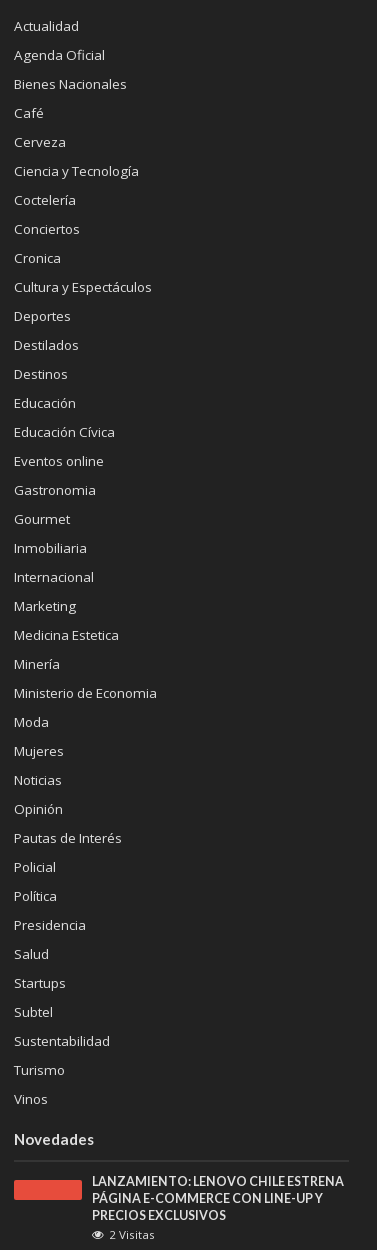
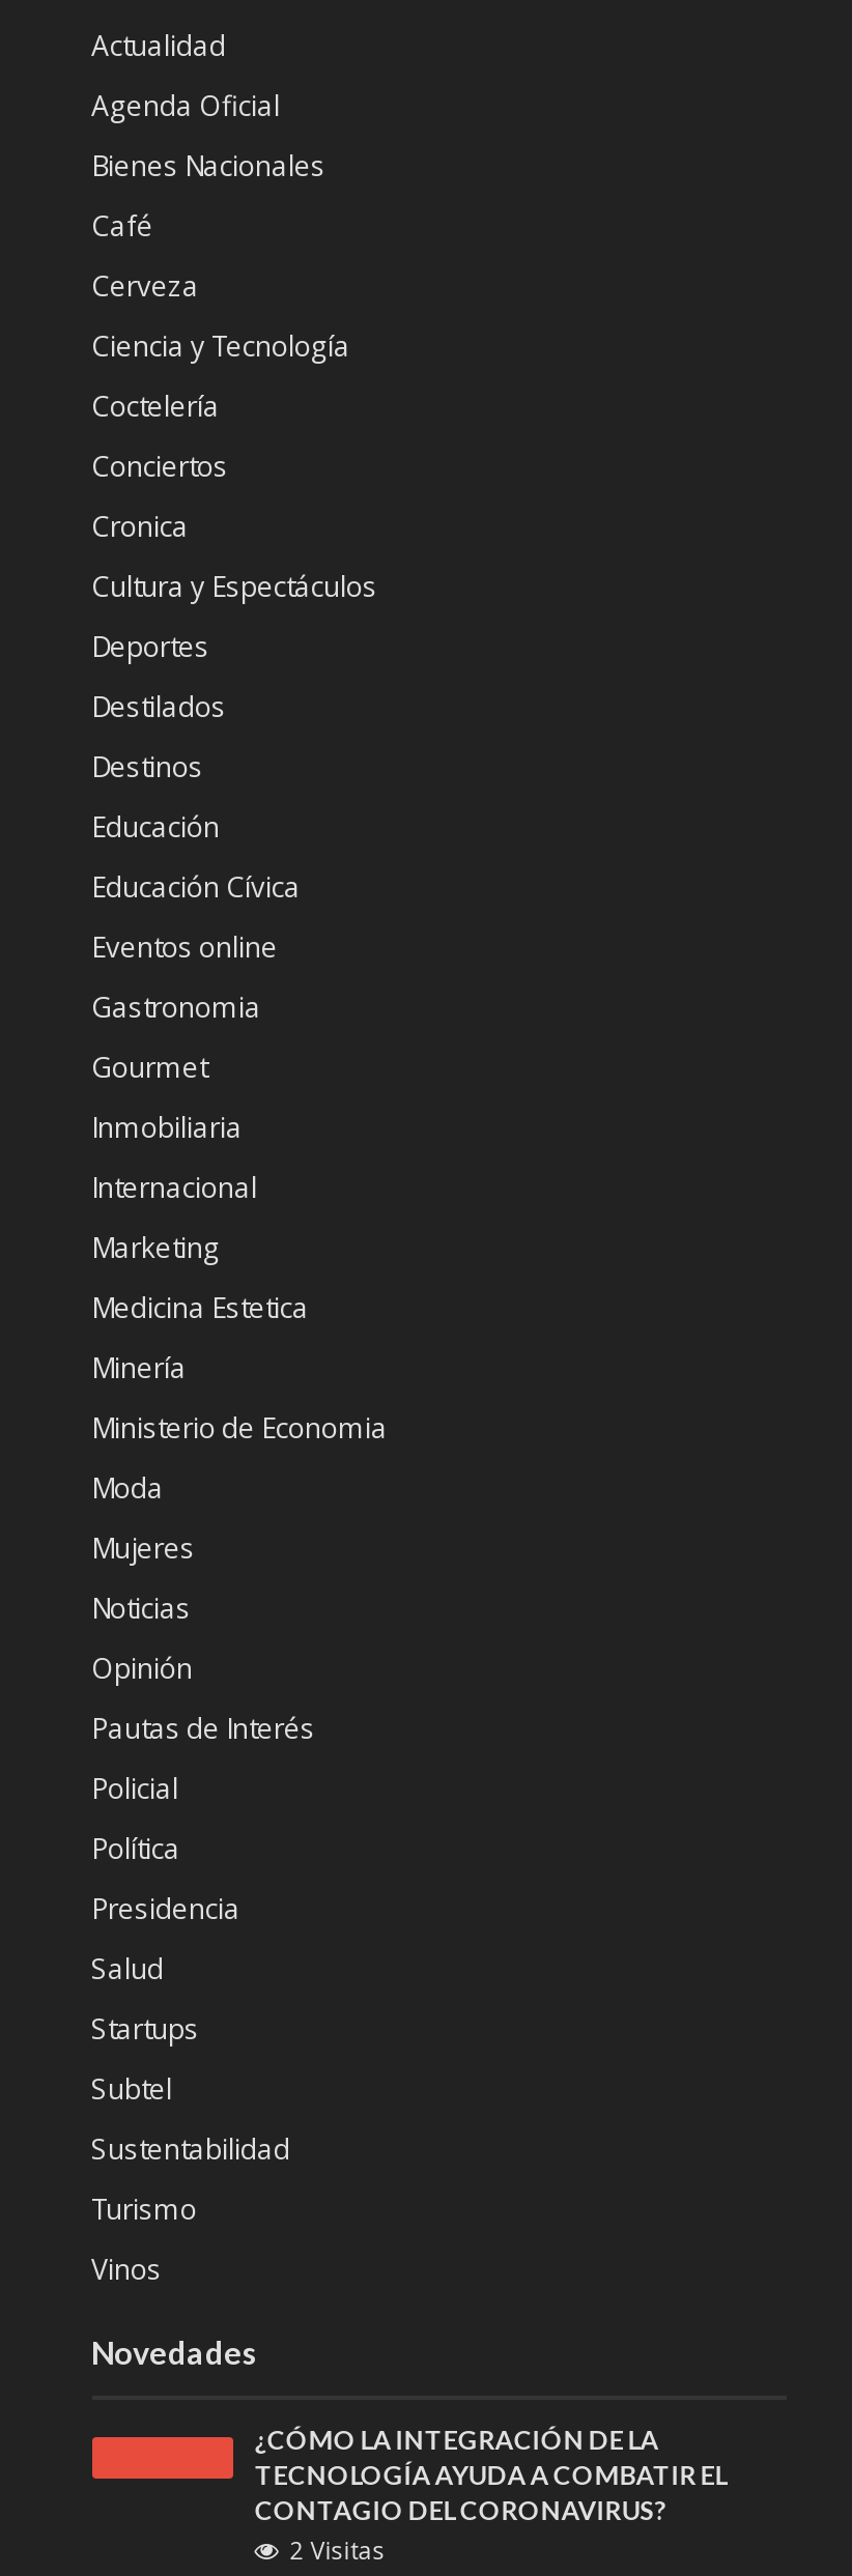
[92,1174,344,1223] LANZAMIENTO: LENOVO CHILE ESTRENA | PÁGINA E-COMMERCE CON LINE-UP Y | PRECIOS EXCLUSIVOS -> [254,2425,727,2527] ¿CÓMO LA INTEGRACIÓN DE LA | TECNOLOGÍA AYUDA A COMBATIR EL | CONTAGIO DEL CORONAVIRUS?

